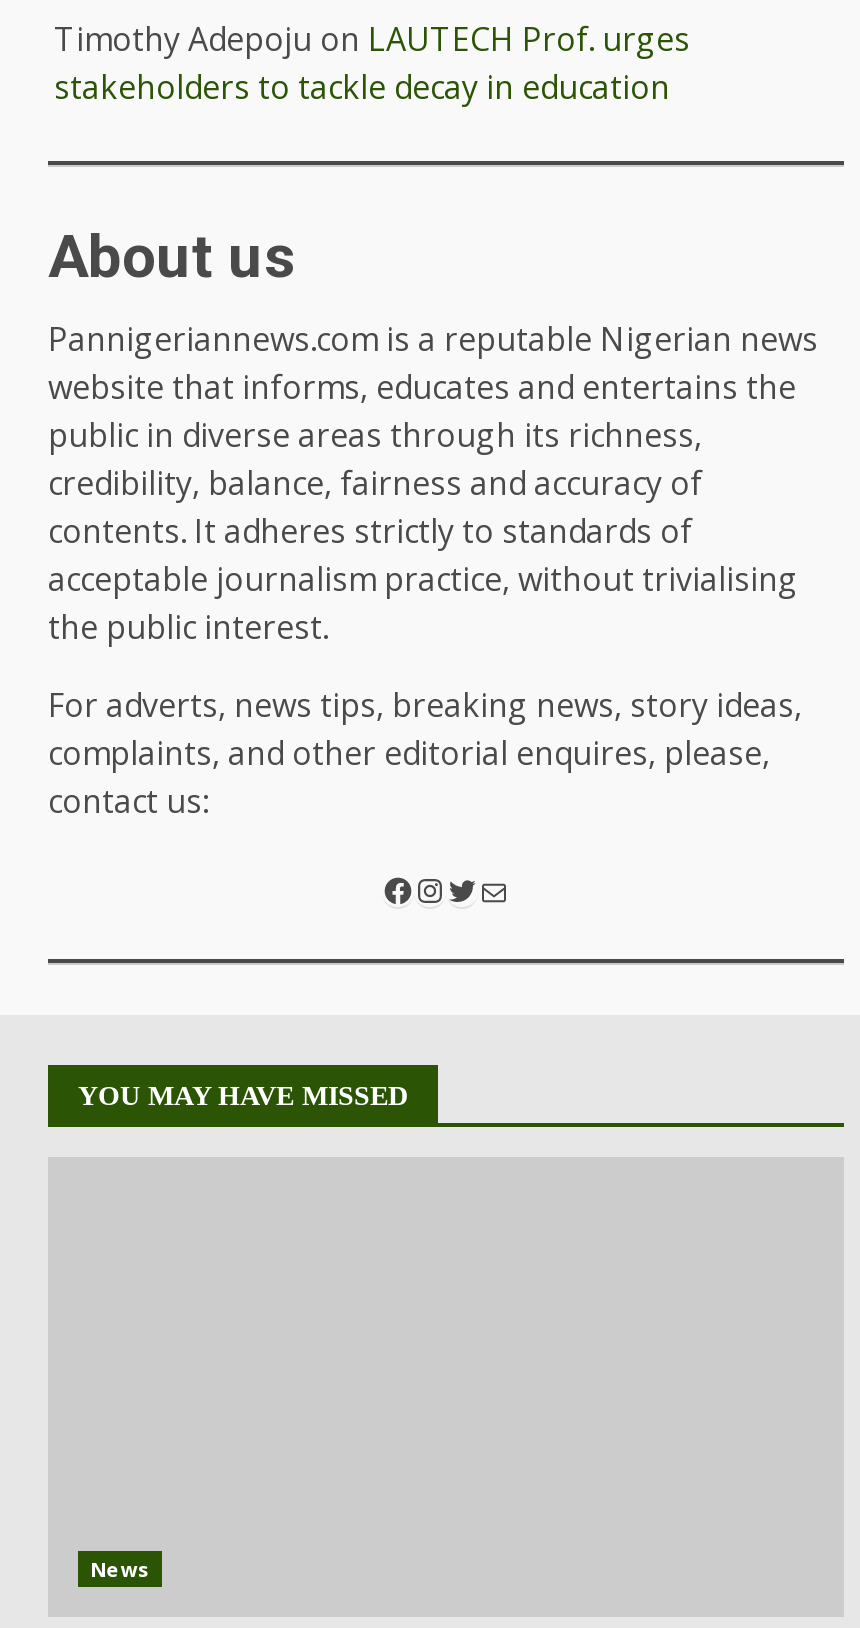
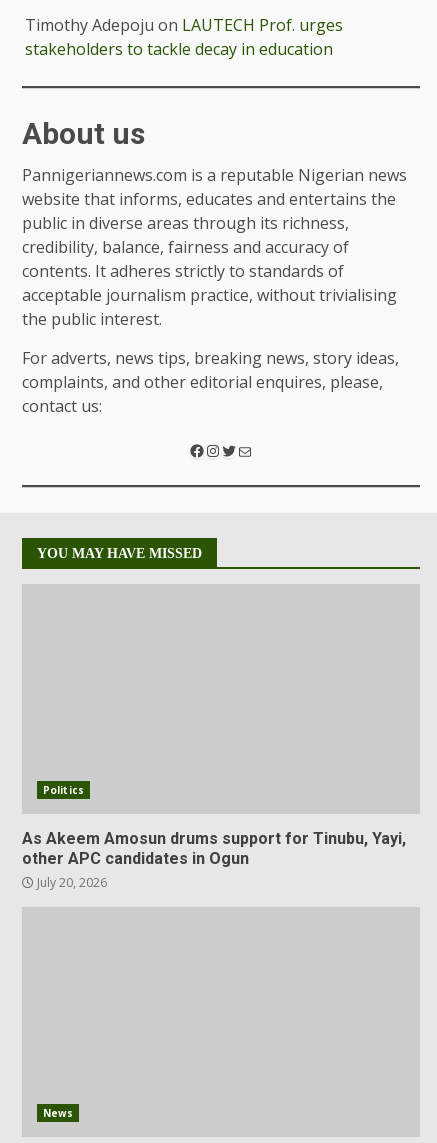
none -> [22,783,406,891] Politics | As Akeem Amosun drums support for Tinubu, Yayi, | other APC candidates in Ogun | July 20, 2026

